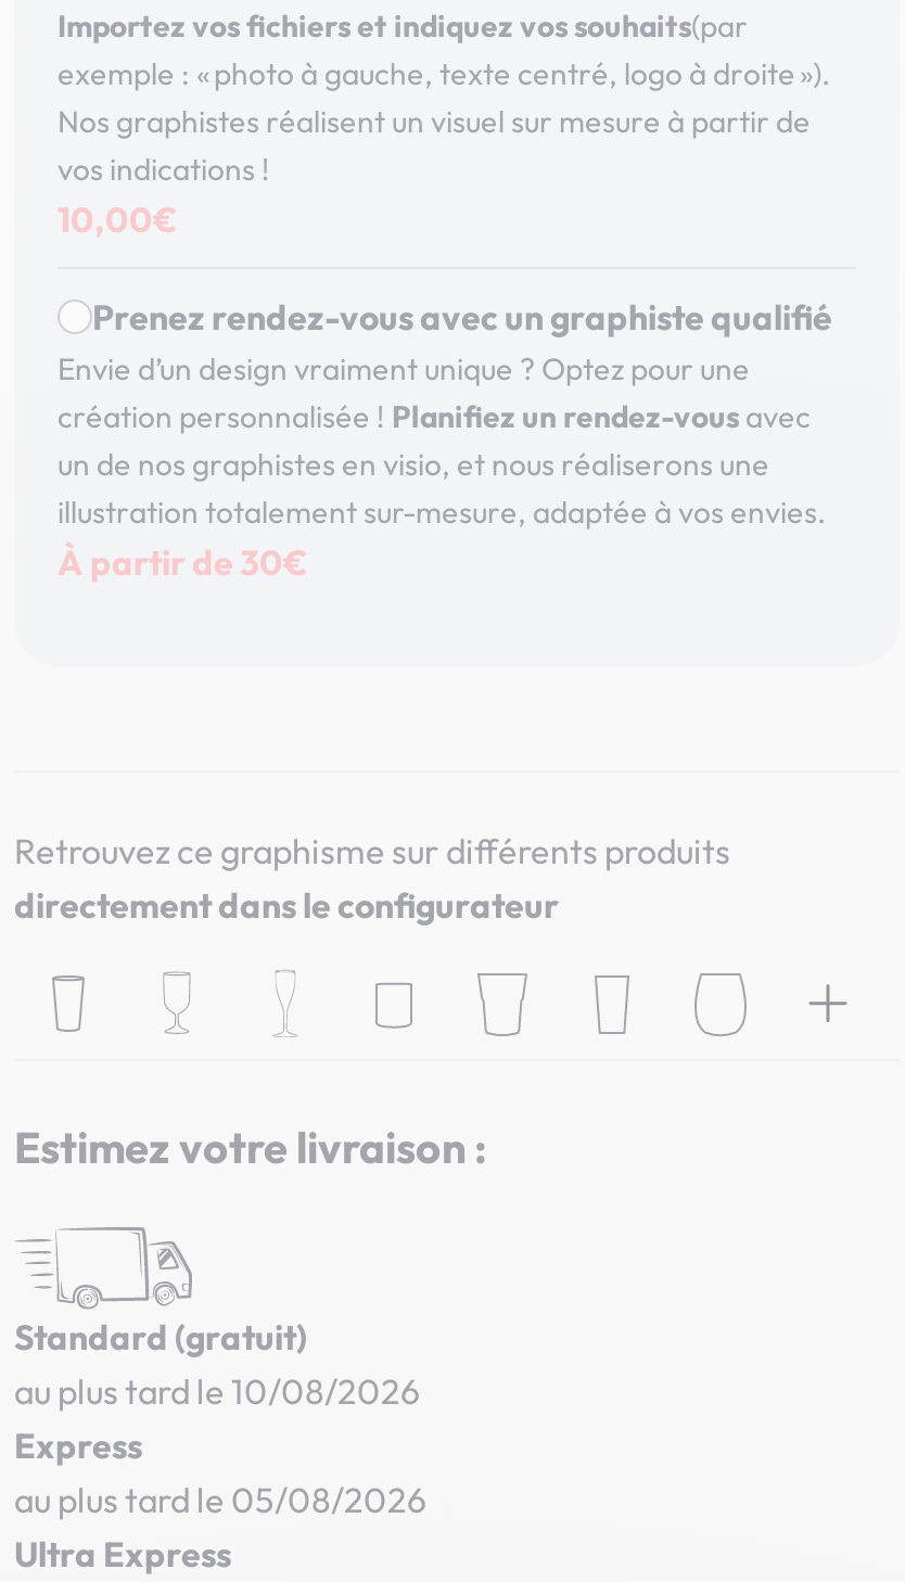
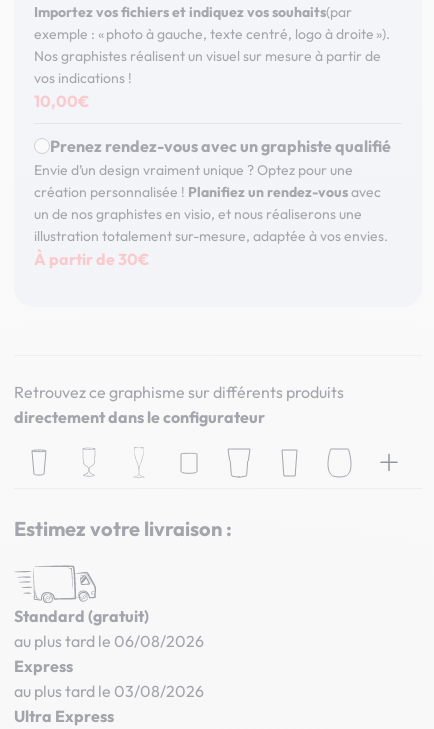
[14,1369,420,1412] au plus tard le 10/08/2026 -> [14,631,204,651] au plus tard le 06/08/2026
[14,1477,426,1521] au plus tard le 05/08/2026 -> [14,681,204,701] au plus tard le 03/08/2026

